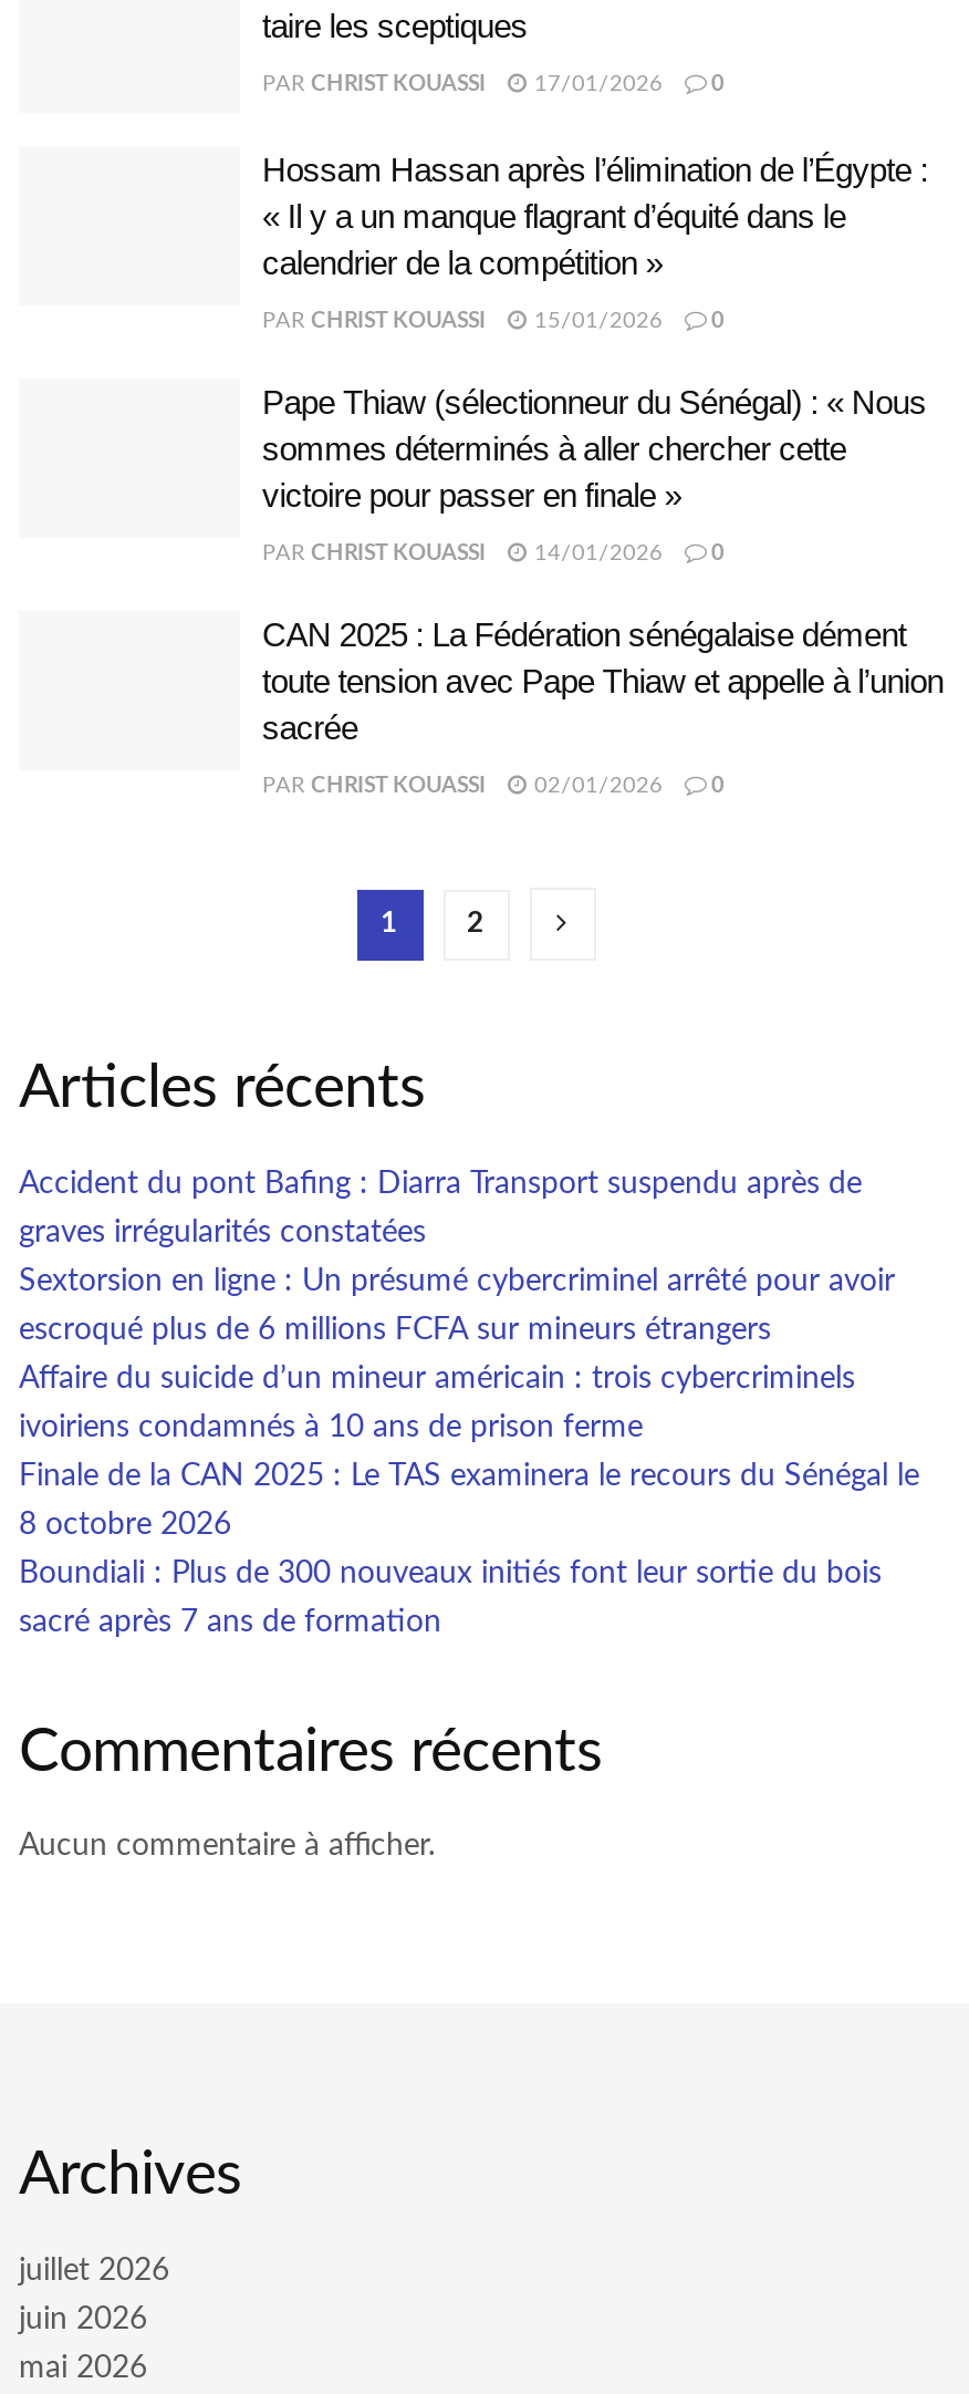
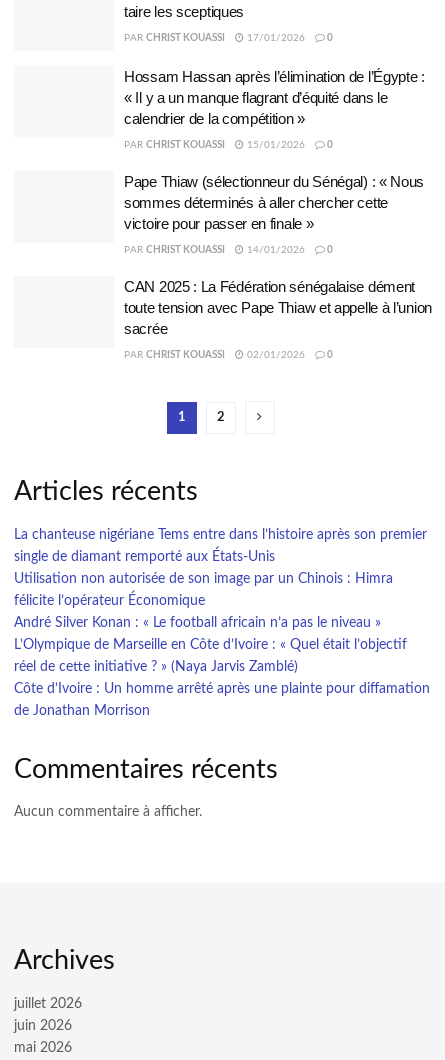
[19,1168,919,1637] Accident du pont Bafing : Diarra Transport suspendu après de | graves irrégularités constatées | Sextorsion en ligne : Un présumé cybercriminel arrêté pour avoir | escroqué plus de 6 millions FCFA sur mineurs étrangers | Affaire du suicide d’un mineur américain : trois cybercriminels | ivoiriens condamnés à 10 ans de prison ferme | Finale de la CAN 2025 : Le TAS examinera le recours du Sénégal le | 8 octobre 2026 | Boundiali : Plus de 300 nouveaux initiés font leur sortie du bois | sacré après 7 ans de formation -> [14,528,430,718] La chanteuse nigériane Tems entre dans l’histoire après son premier | single de diamant remporté aux États-Unis | Utilisation non autorisée de son image par un Chinois : Himra | félicite l’opérateur Économique | André Silver Konan : « Le football africain n’a pas le niveau » | L’Olympique de Marseille en Côte d’Ivoire : « Quel était l’objectif | réel de cette initiative ? » (Naya Jarvis Zamblé) | Côte d’Ivoire : Un homme arrêté après une plainte pour diffamation | de Jonathan Morrison

